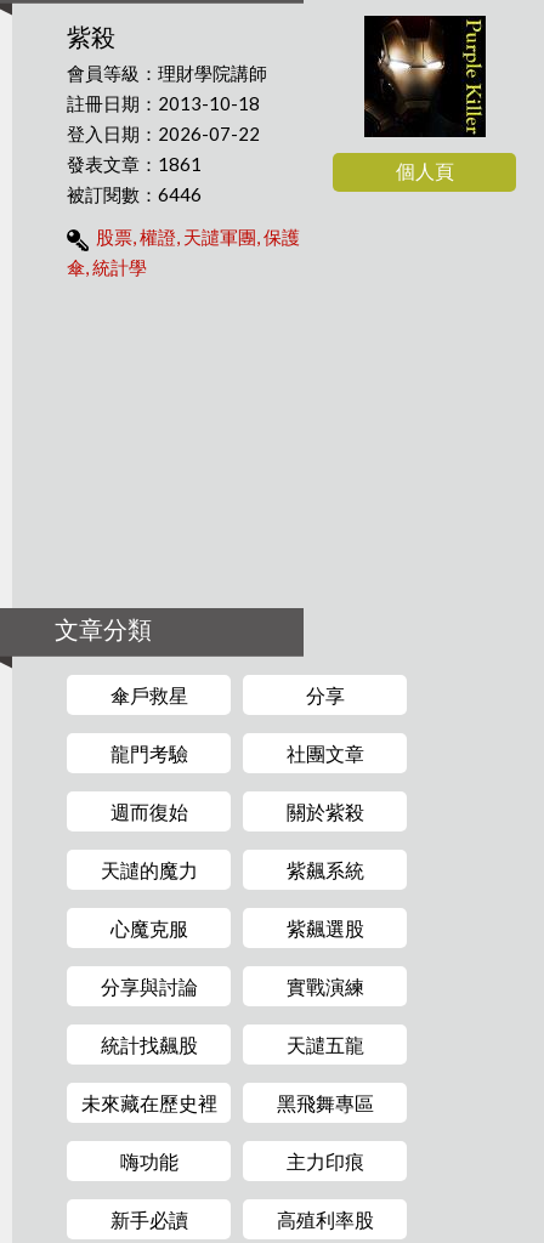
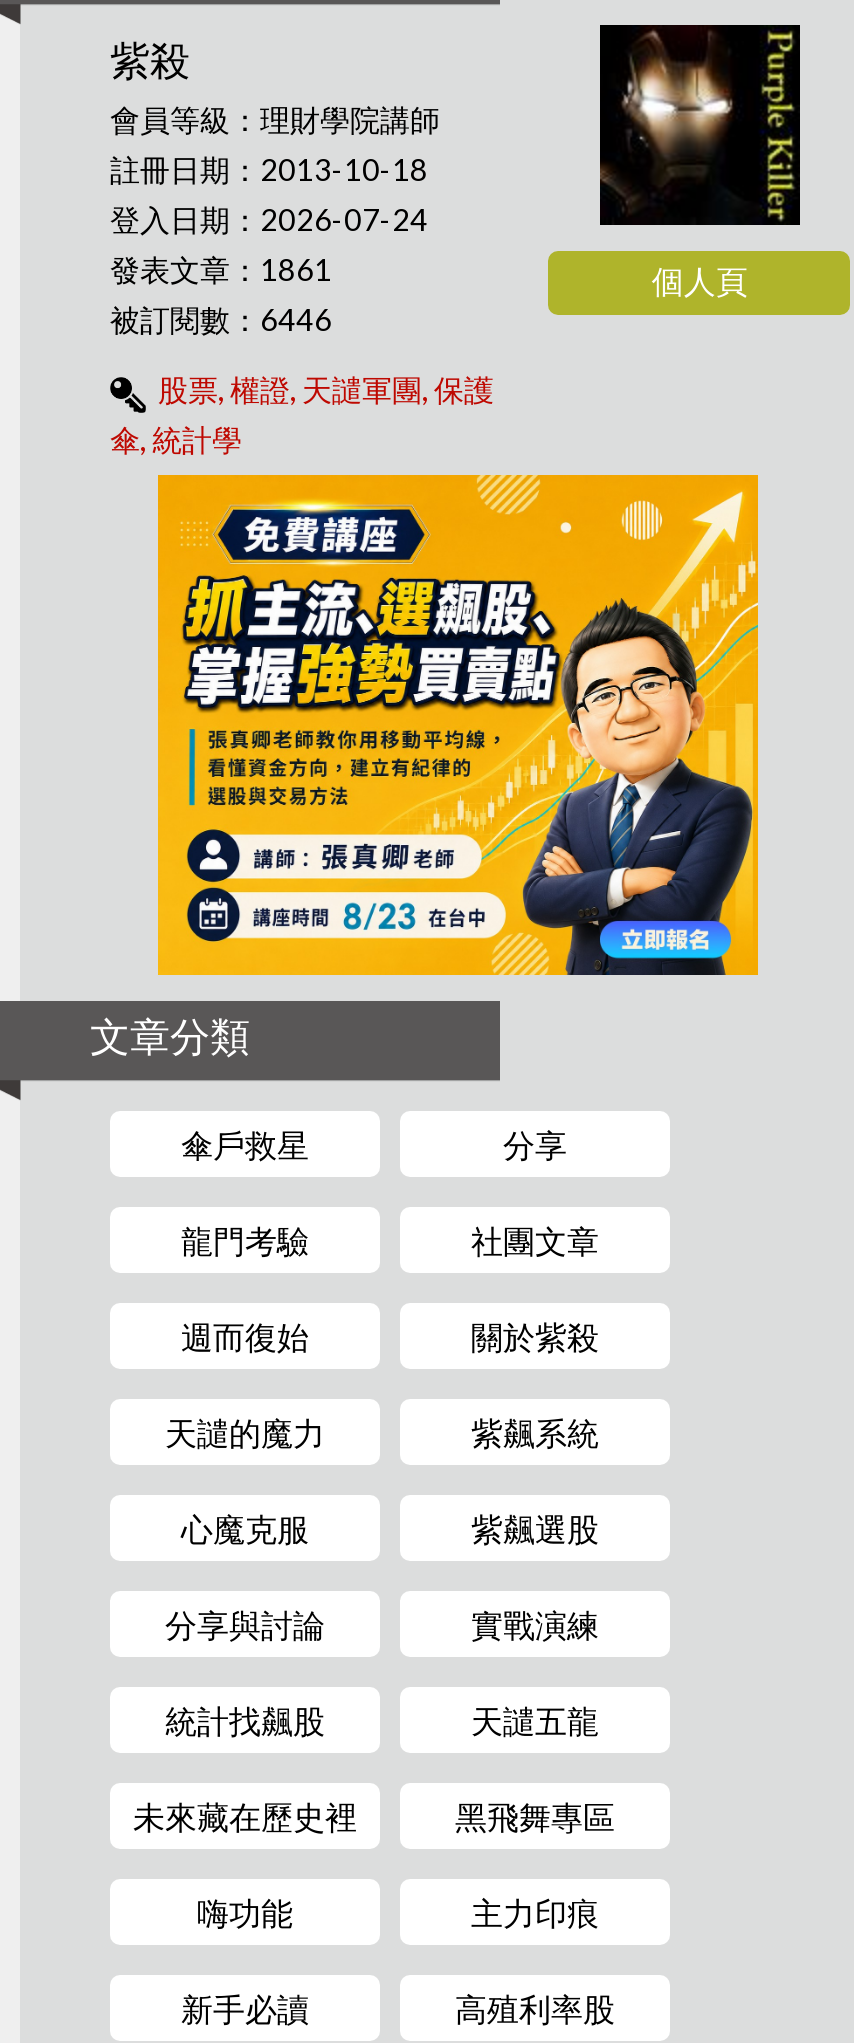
[67,123,260,145] 登入日期：2026-07-22 -> [110,202,428,238] 登入日期：2026-07-24
none -> [156,473,760,977] [image]

